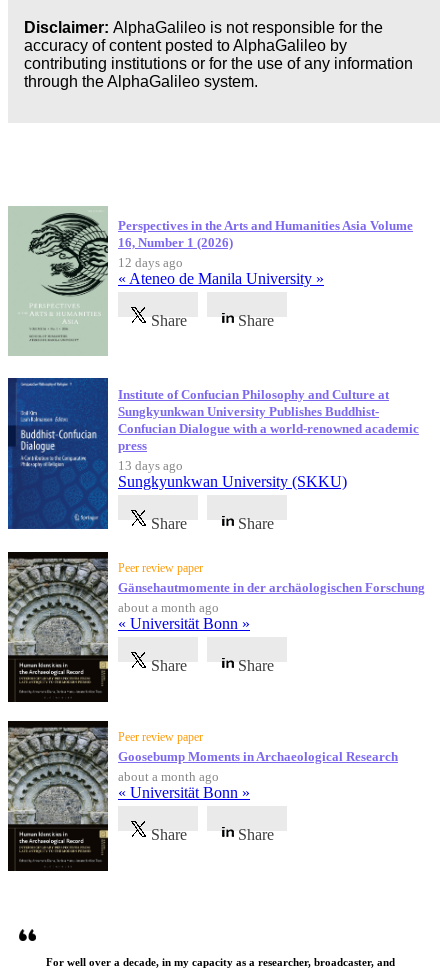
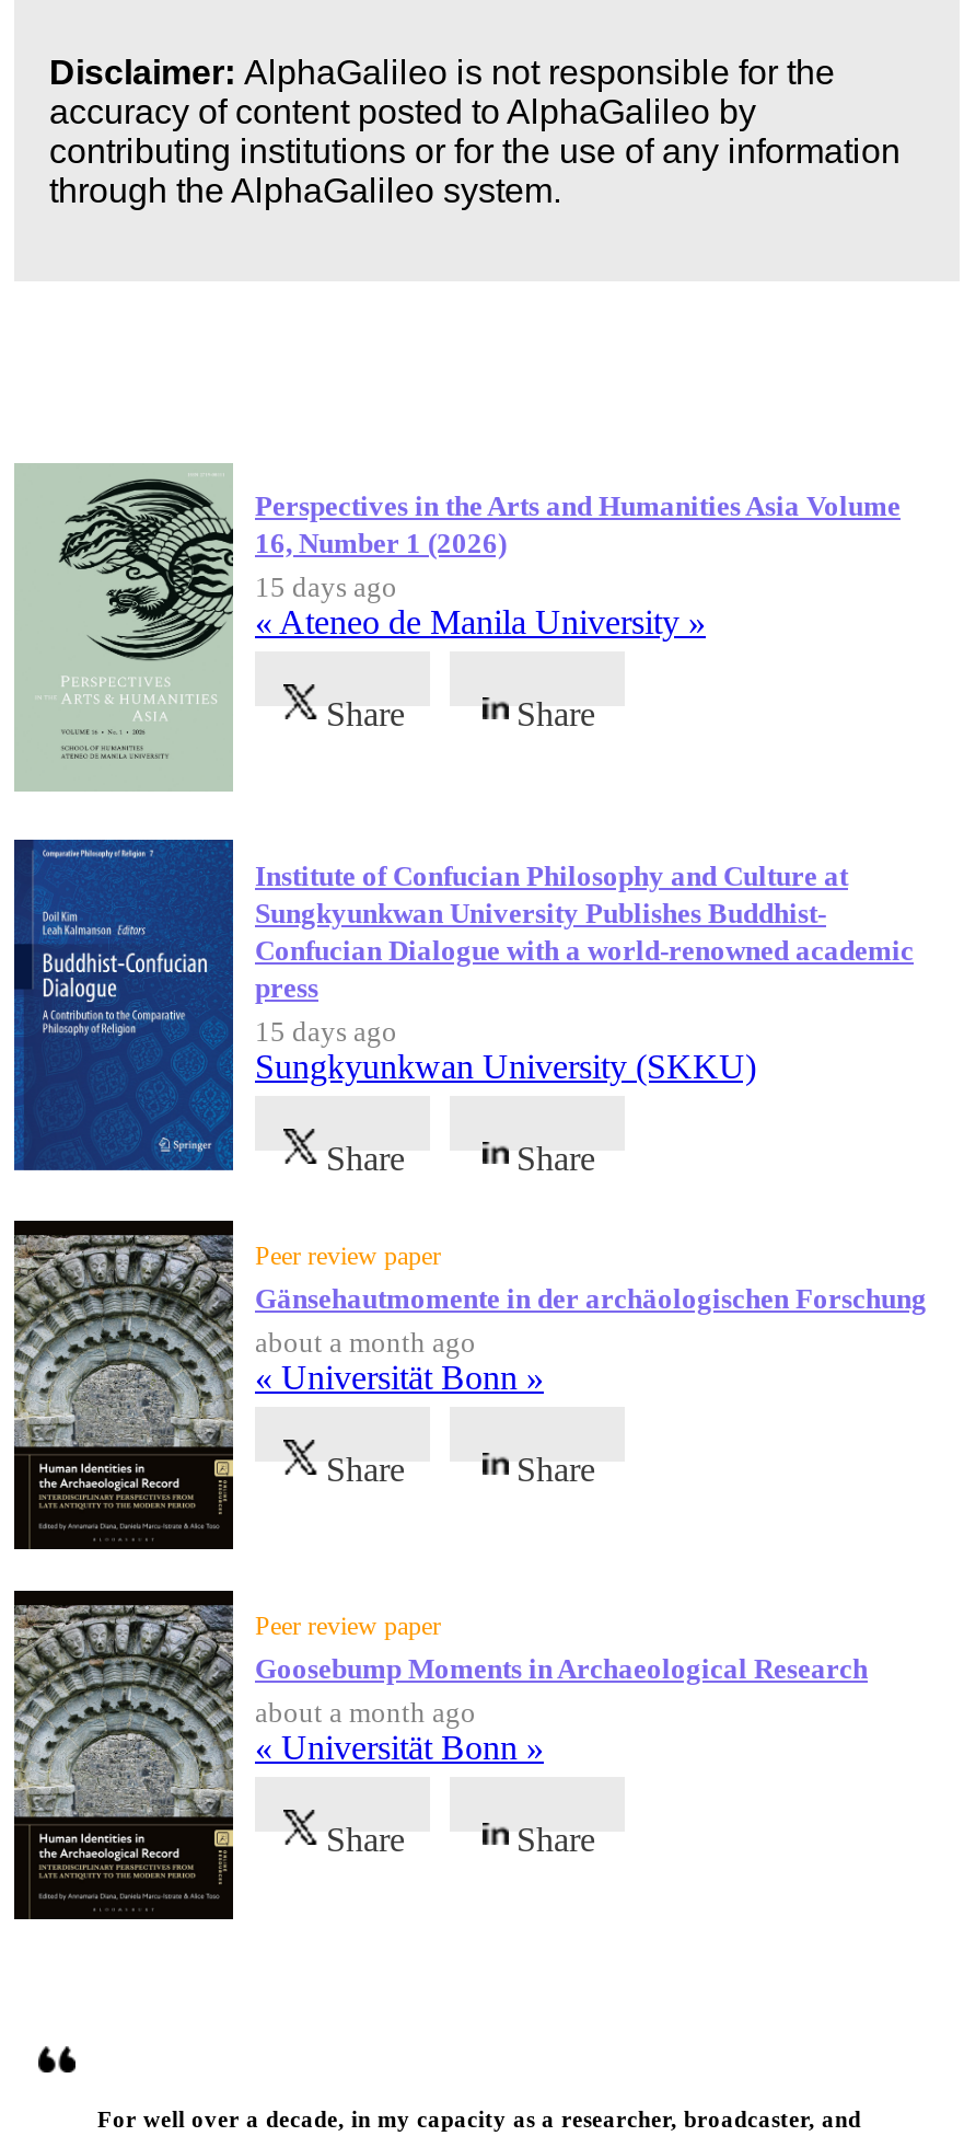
[118,255,183,270] 12 days ago -> [255,570,397,603] 15 days ago
[118,458,183,473] 13 days ago -> [255,1015,397,1048] 15 days ago

